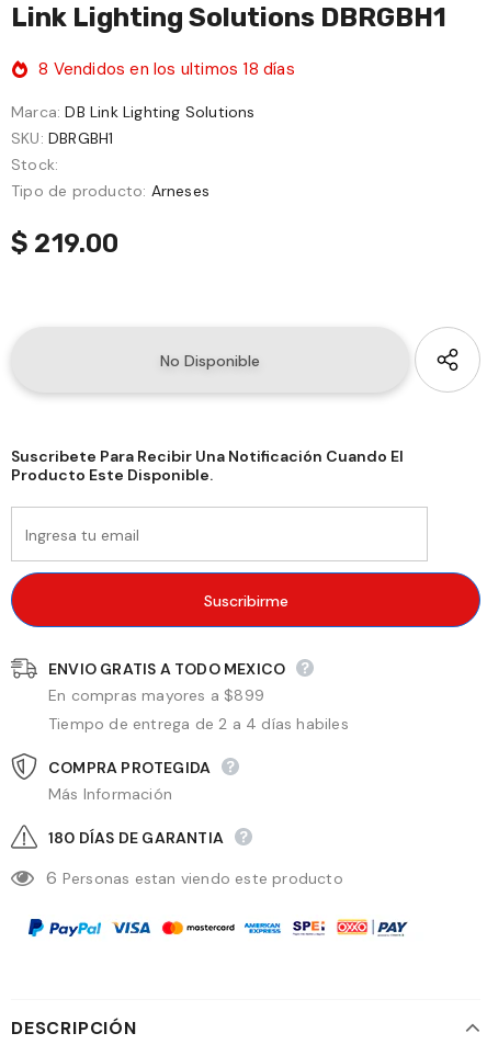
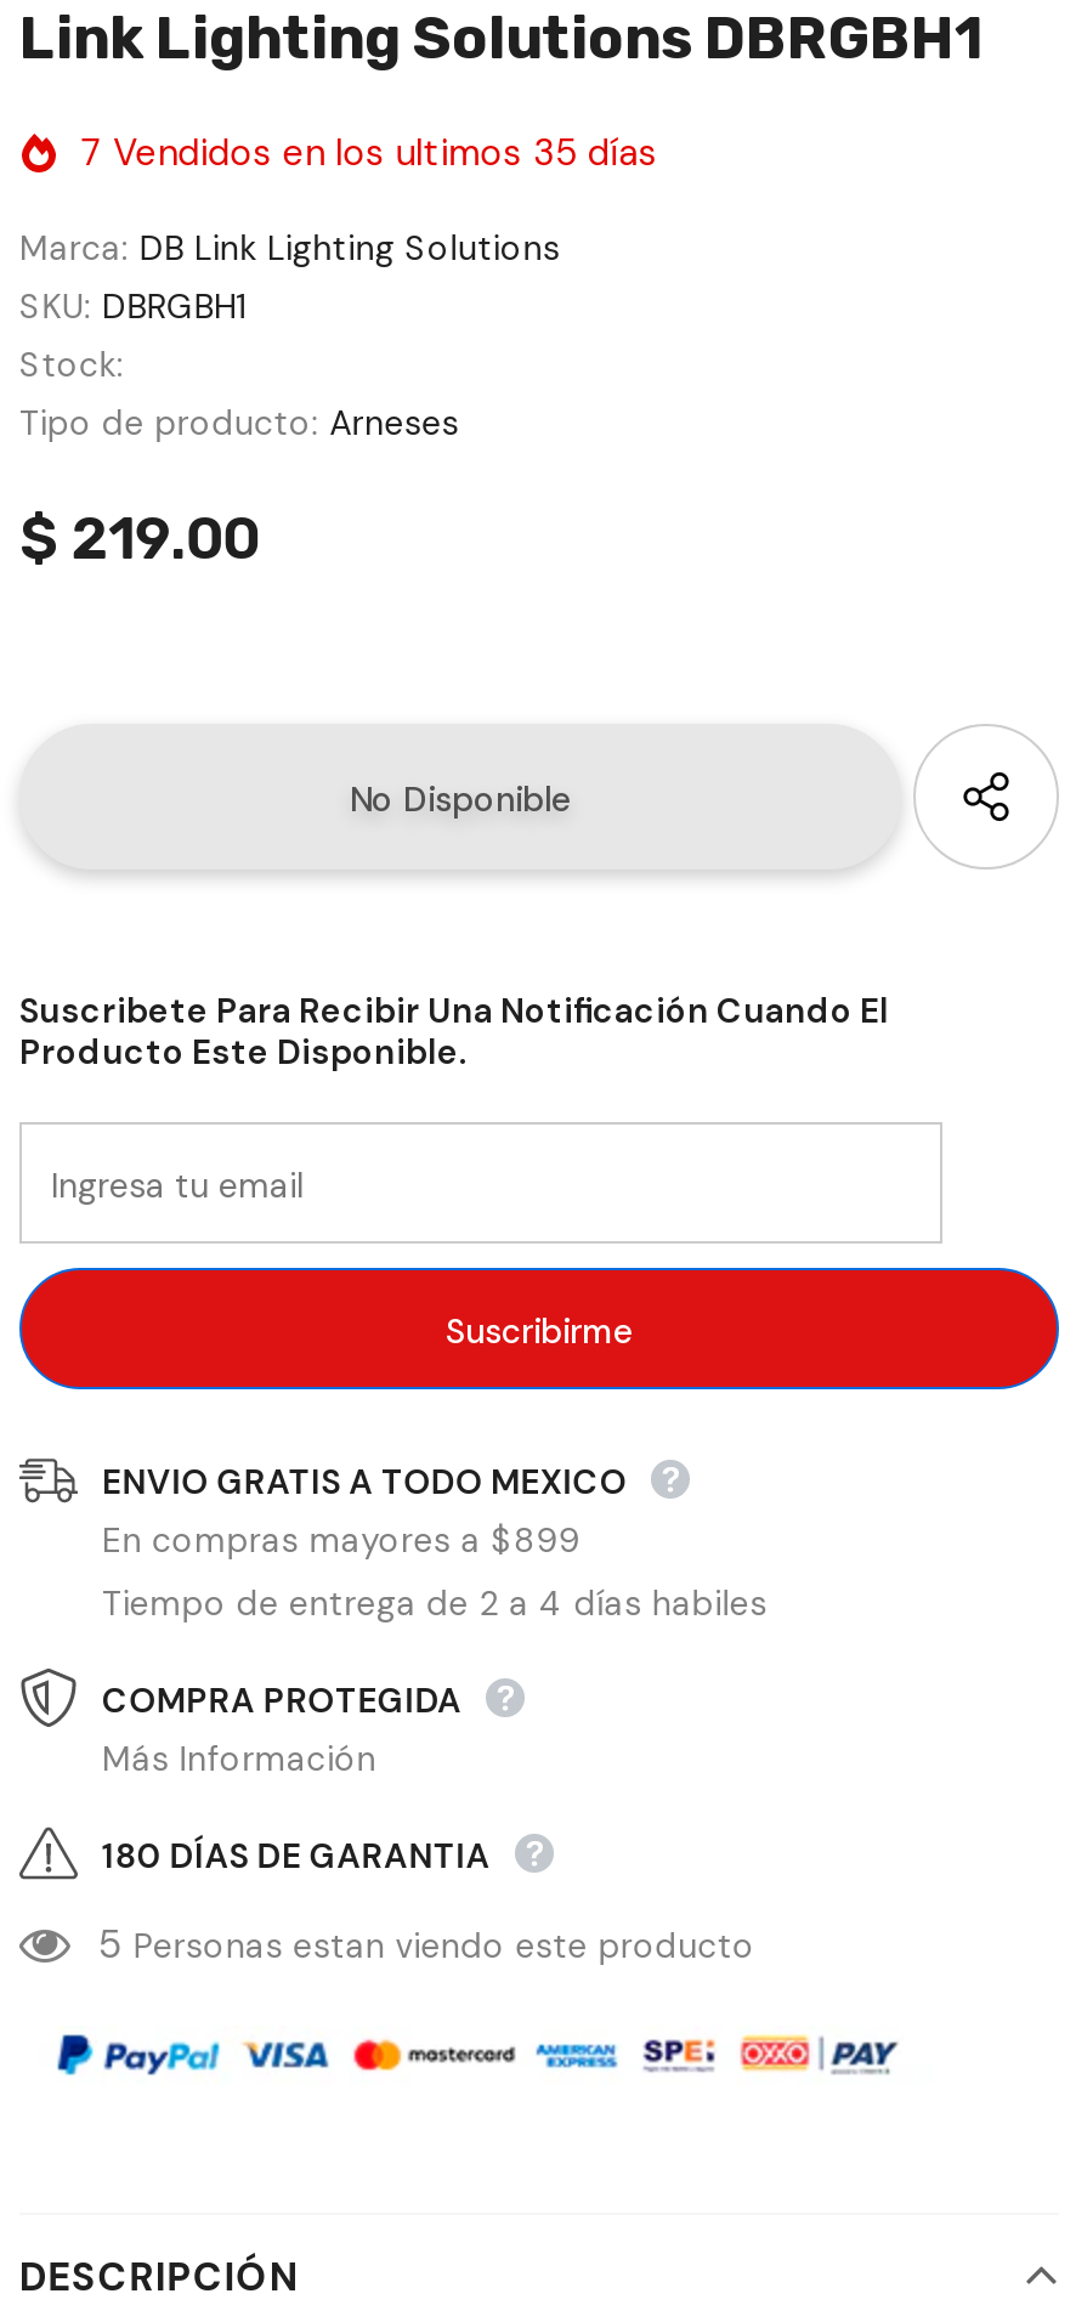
[39,58,295,80] 8 Vendidos en los ultimos 18 días -> [81,129,658,177] 7 Vendidos en los ultimos 35 días
[47,866,343,889] 6 Personas estan viendo este producto -> [98,1919,755,1970] 5 Personas estan viendo este producto

